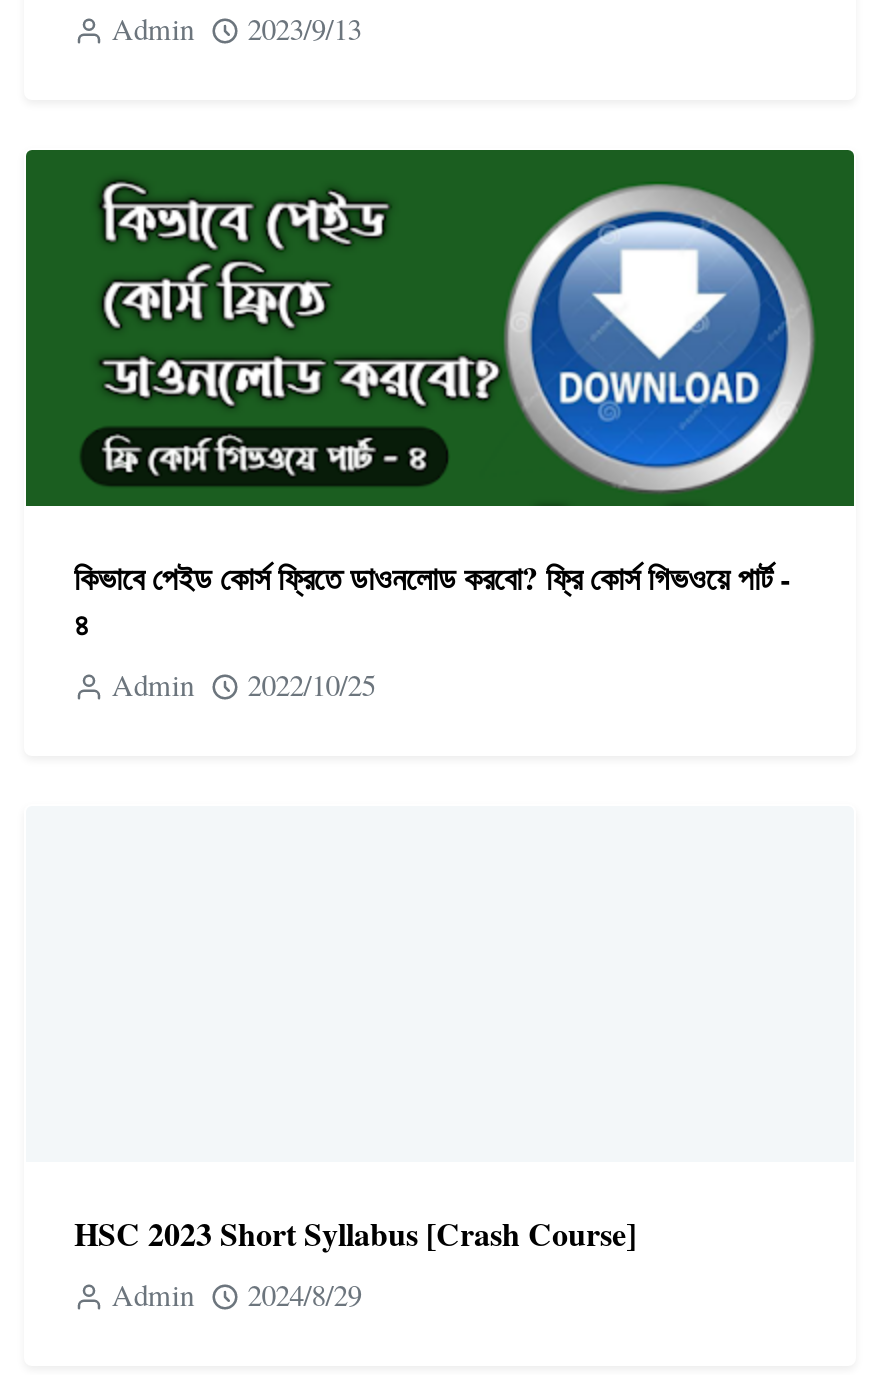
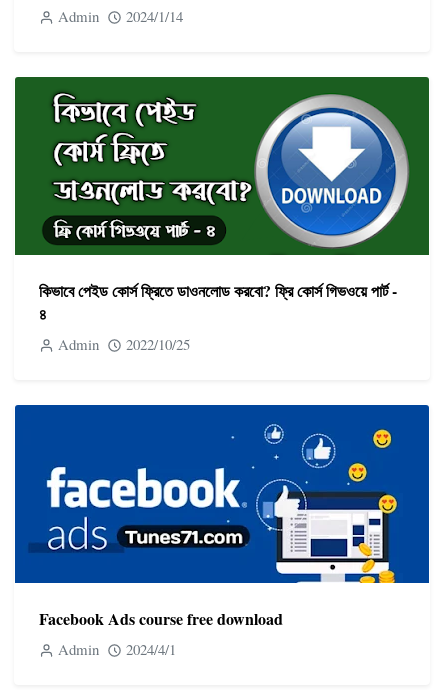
[112,9,362,49] Admin 2023/9/13 -> [58,6,183,26] Admin 2024/1/14
none -> [14,404,430,584] [image]
[74,1211,636,1257] HSC 2023 Short Syllabus [Crash Course] -> [39,607,283,630] Facebook Ads course free download
[112,1275,362,1315] Admin 2024/8/29 -> [58,639,176,659] Admin 2024/4/1

